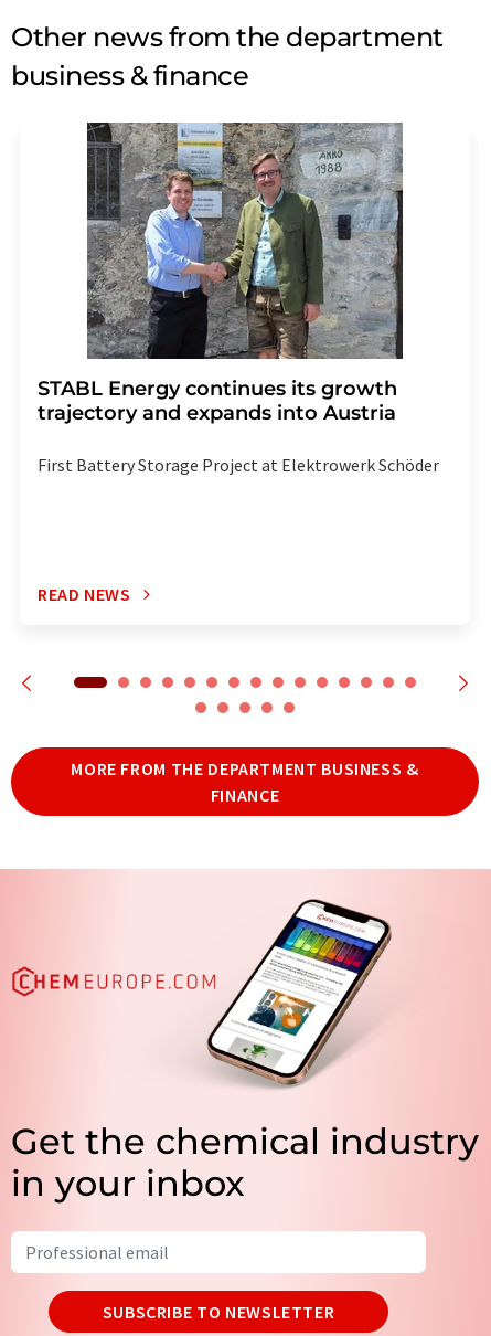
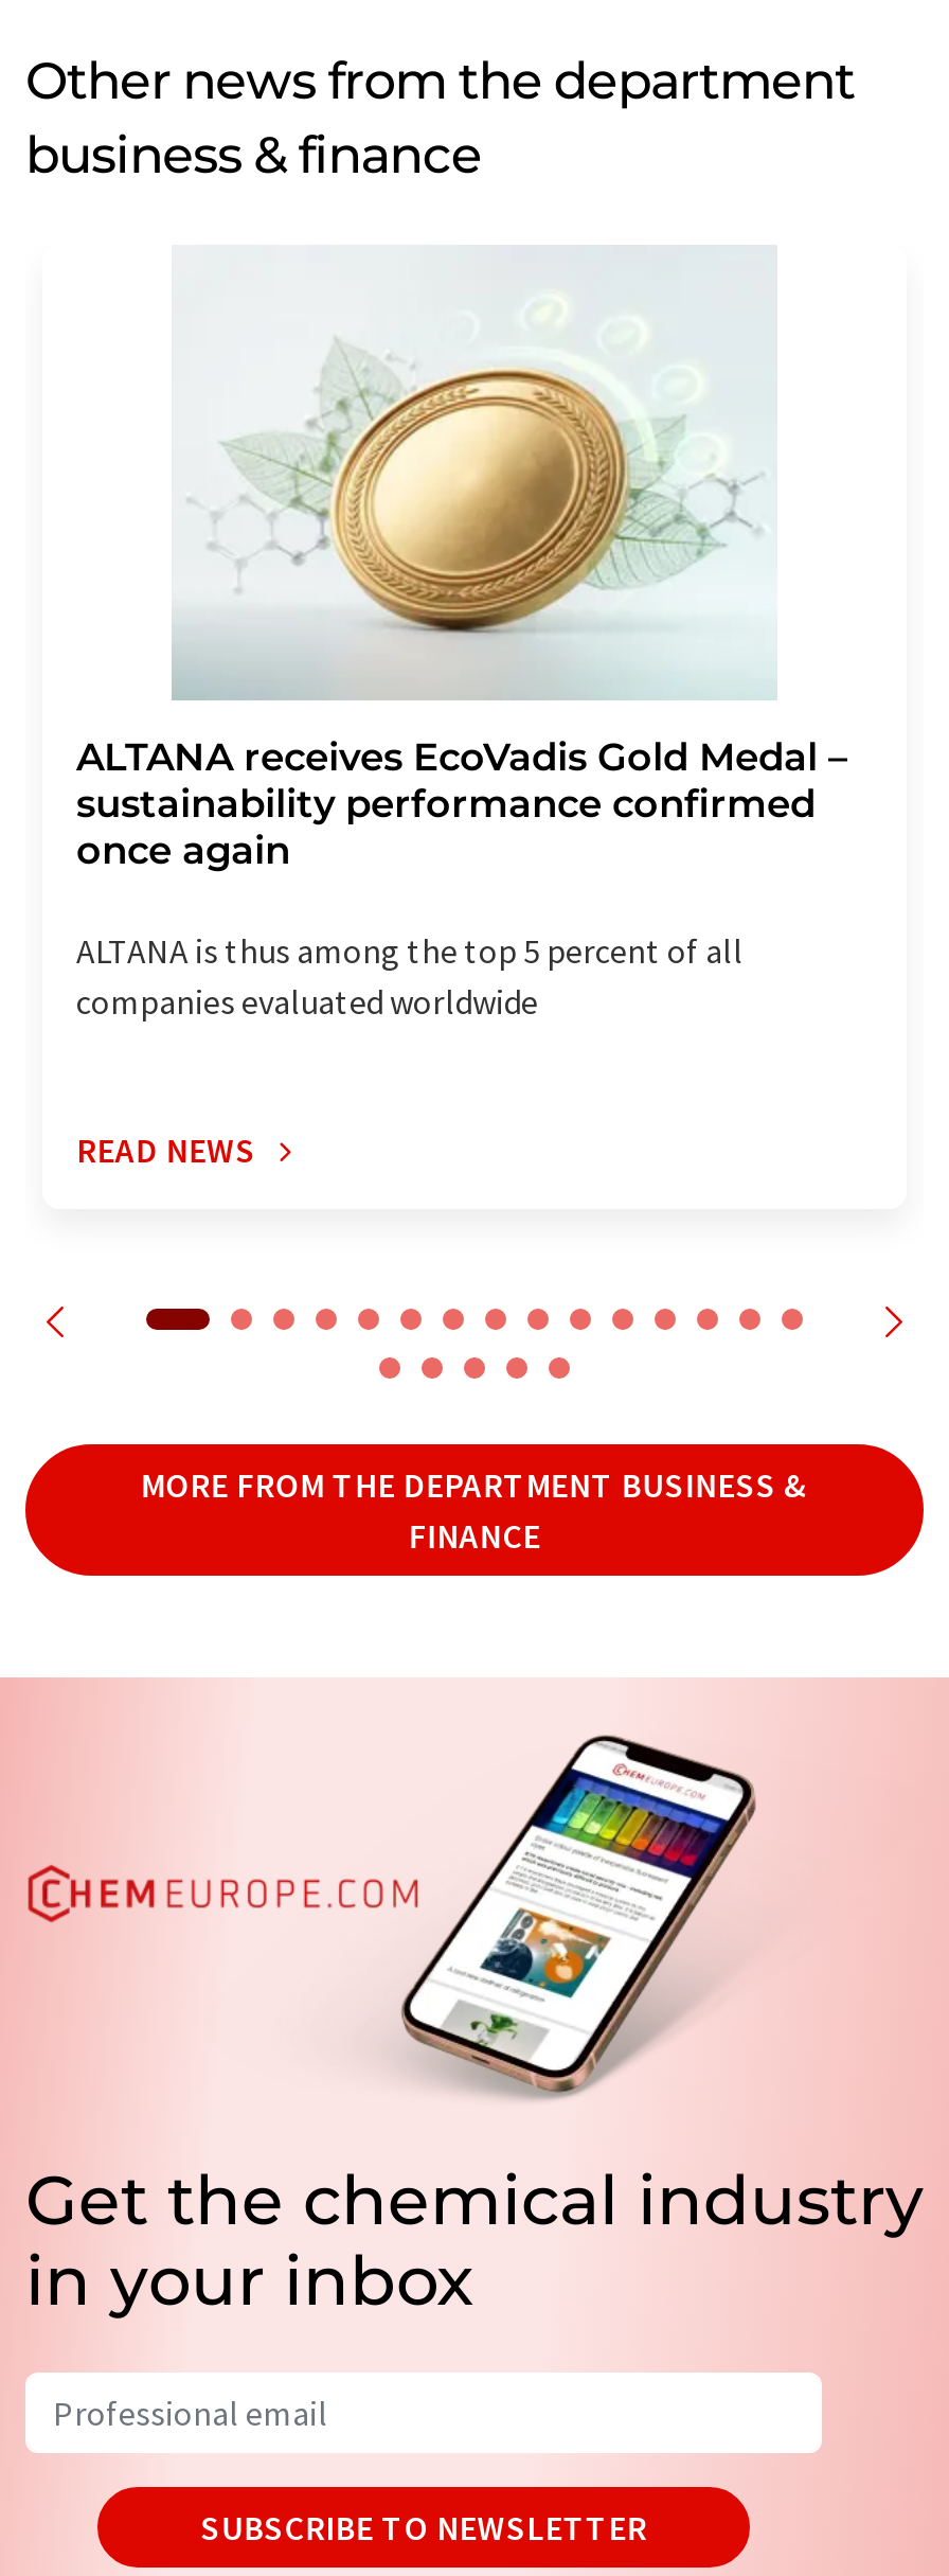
[38,121,404,425] [image] | STABL Energy continues its growth | trajectory and expands into Austria -> [76,245,847,874] [image] | ALTANA receives EcoVadis Gold Medal – | sustainability performance confirmed | once again
[38,454,439,476] First Battery Storage Project at Elektrowerk Schöder -> [76,929,744,1023] ALTANA is thus among the top 5 percent of all | companies evaluated worldwide

